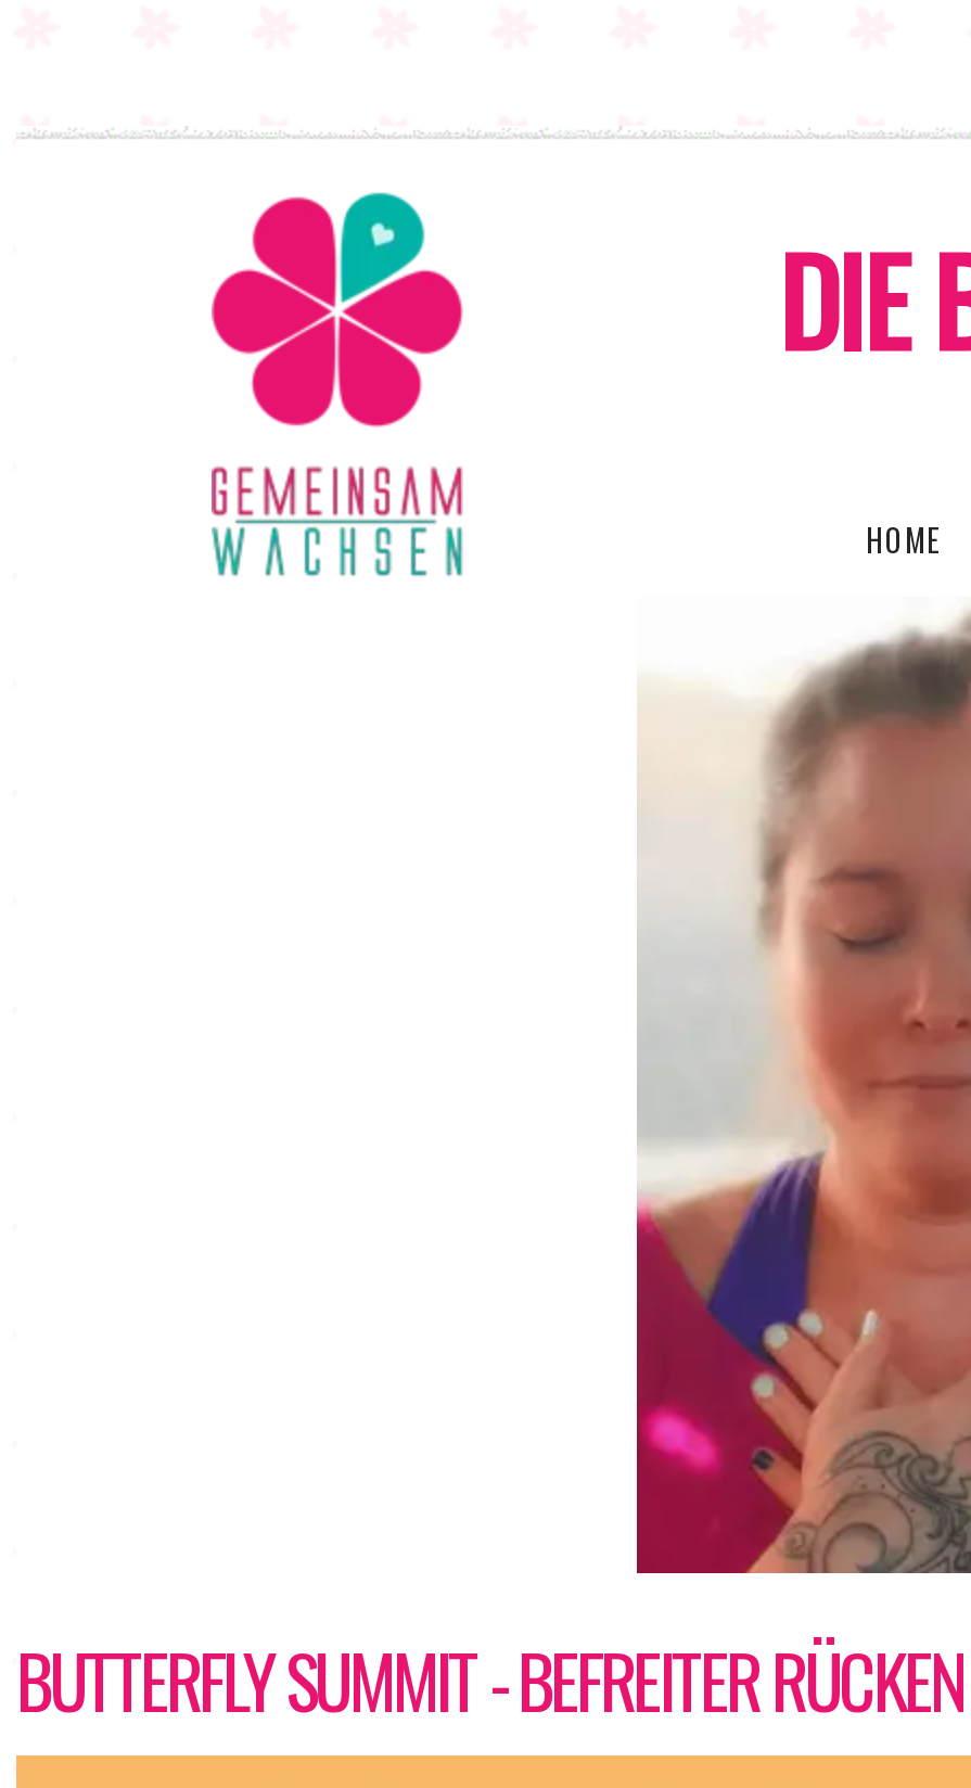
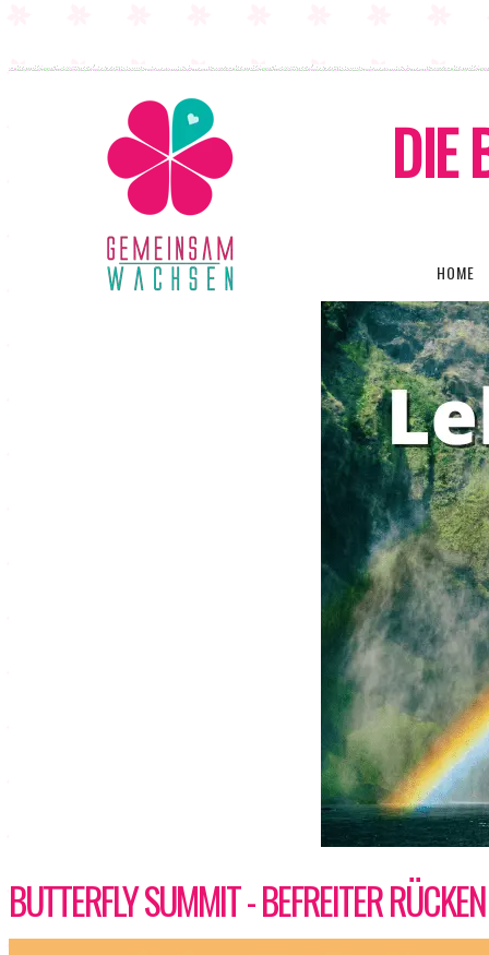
[635,597,964,1575] [image] -> [320,300,486,848] [image]

